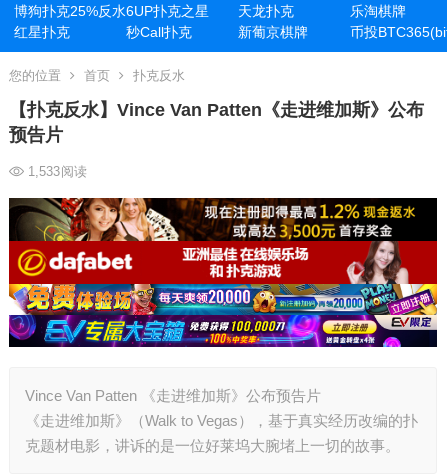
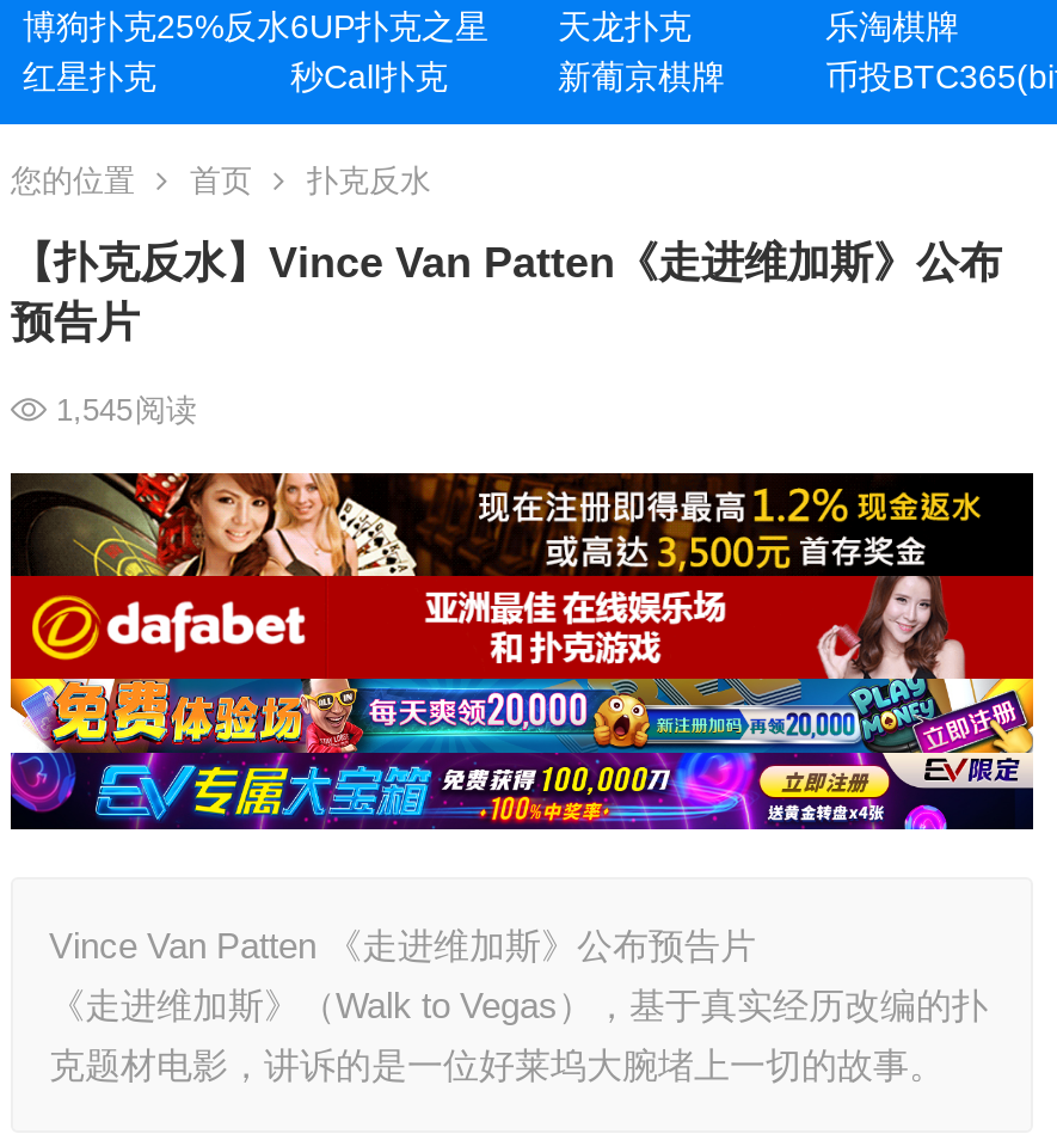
[24,164,87,179] 1,533阅读 -> [47,392,197,428] 1,545阅读

